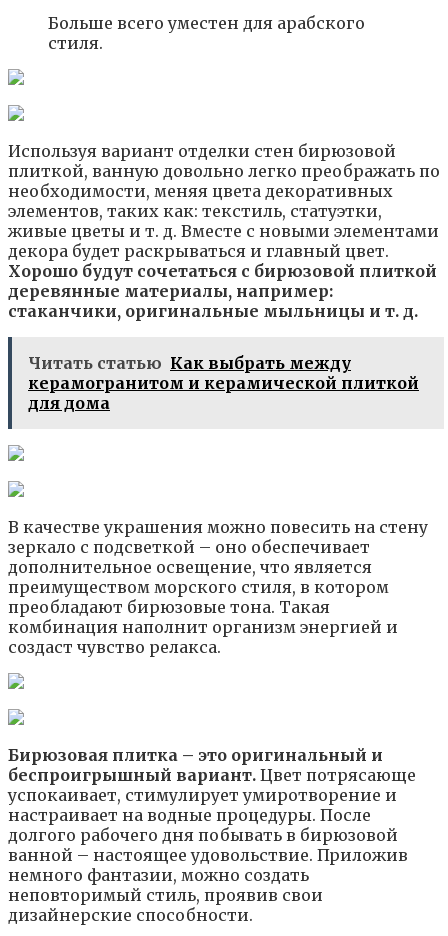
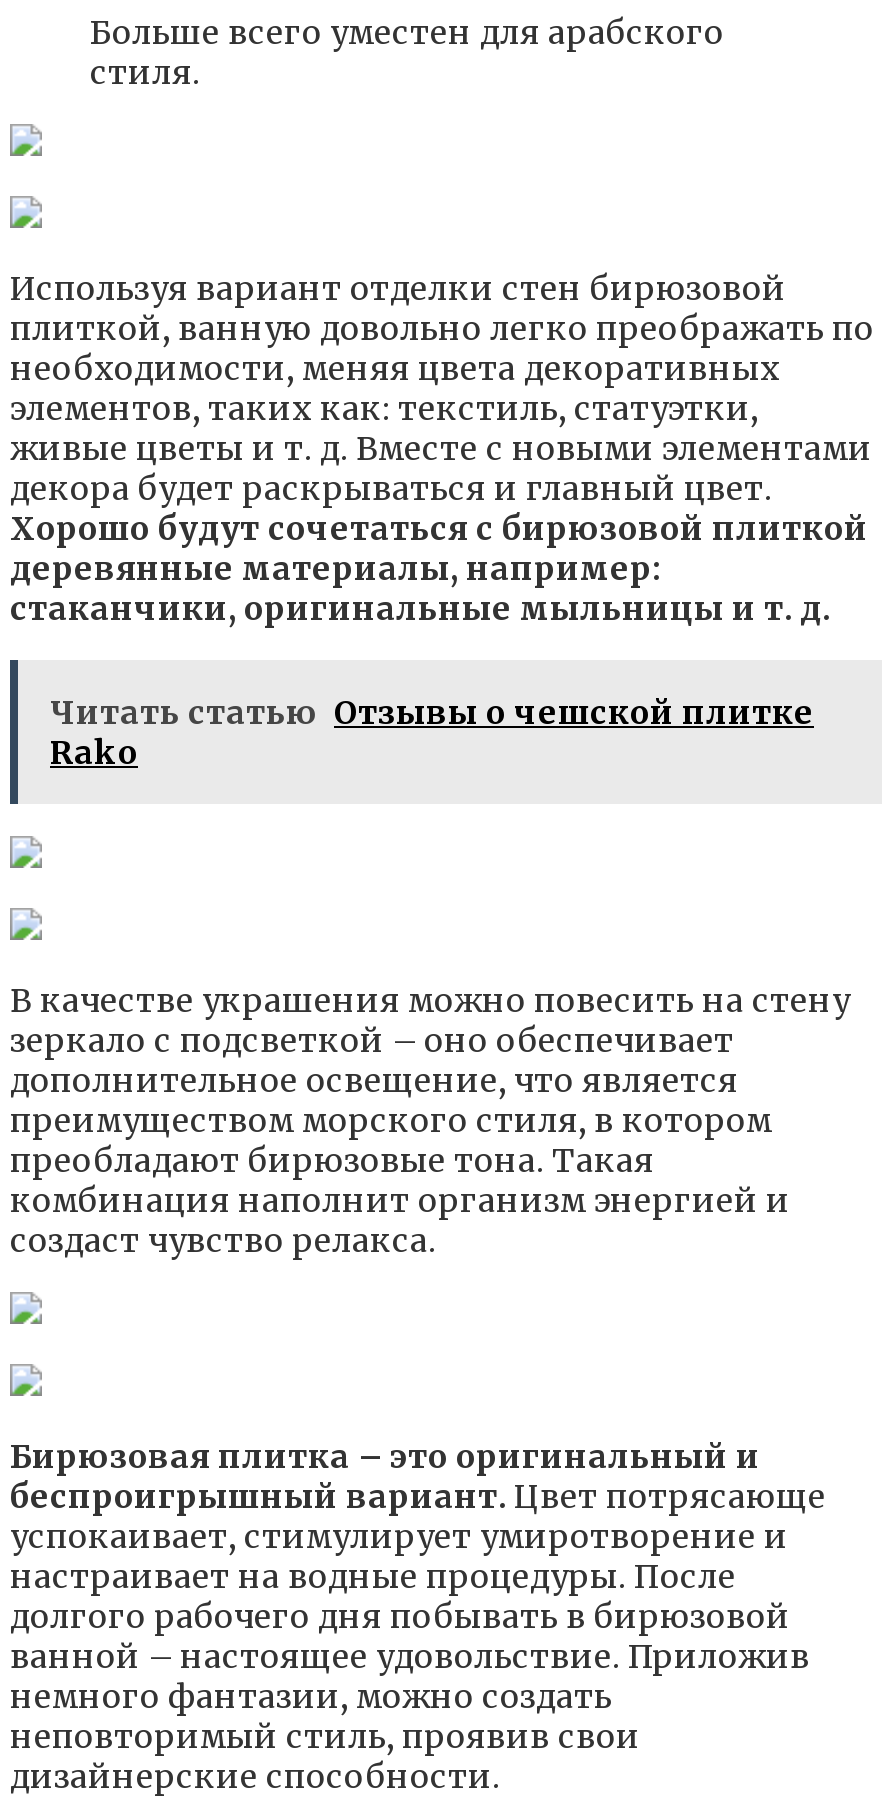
[28,353,419,413] Читать статью Как выбрать между | керамогранитом и керамической плиткой | для дома -> [50,692,814,772] Читать статью Отзывы о чешской плитке | Rako

